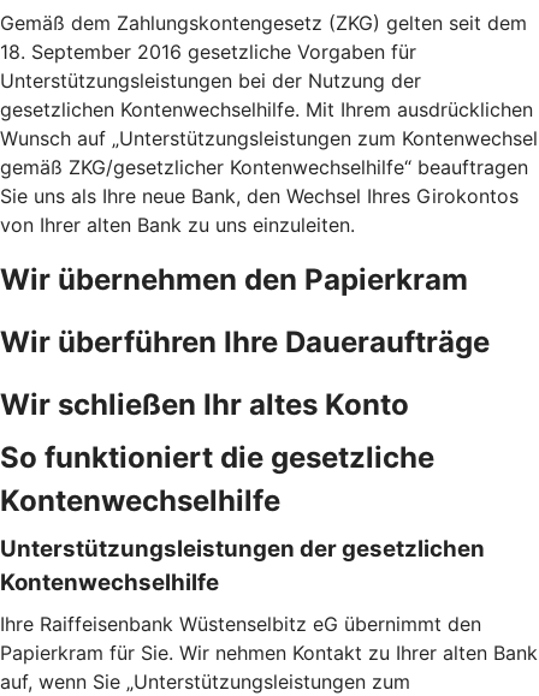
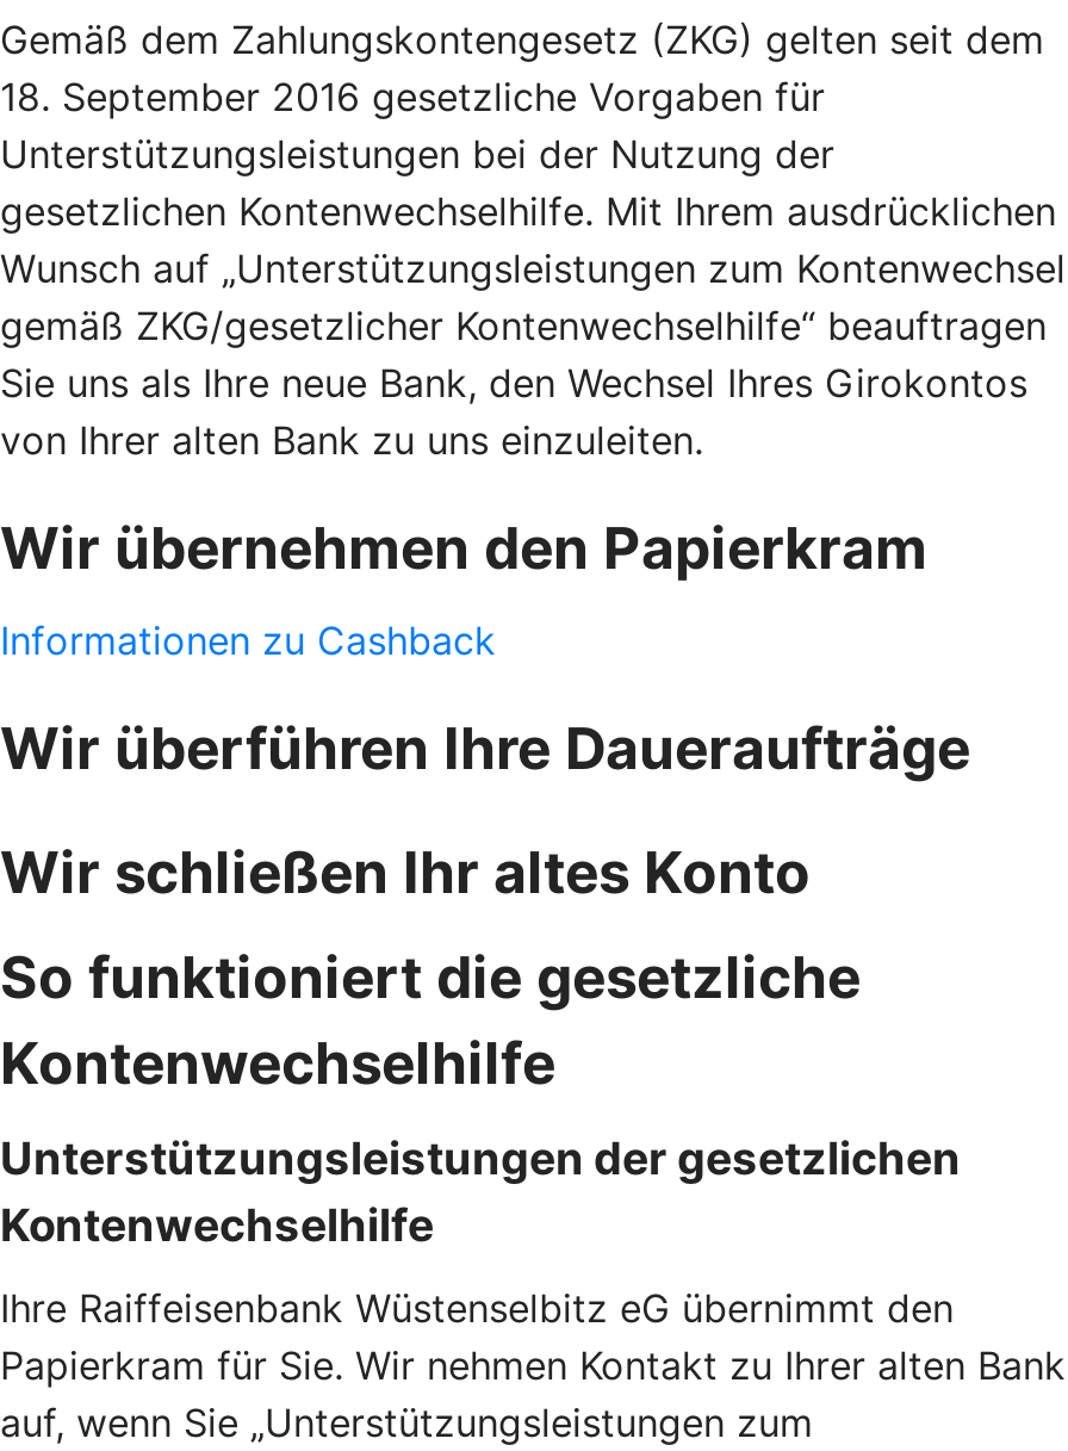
none -> [0,616,496,663] Informationen zu Cashback

